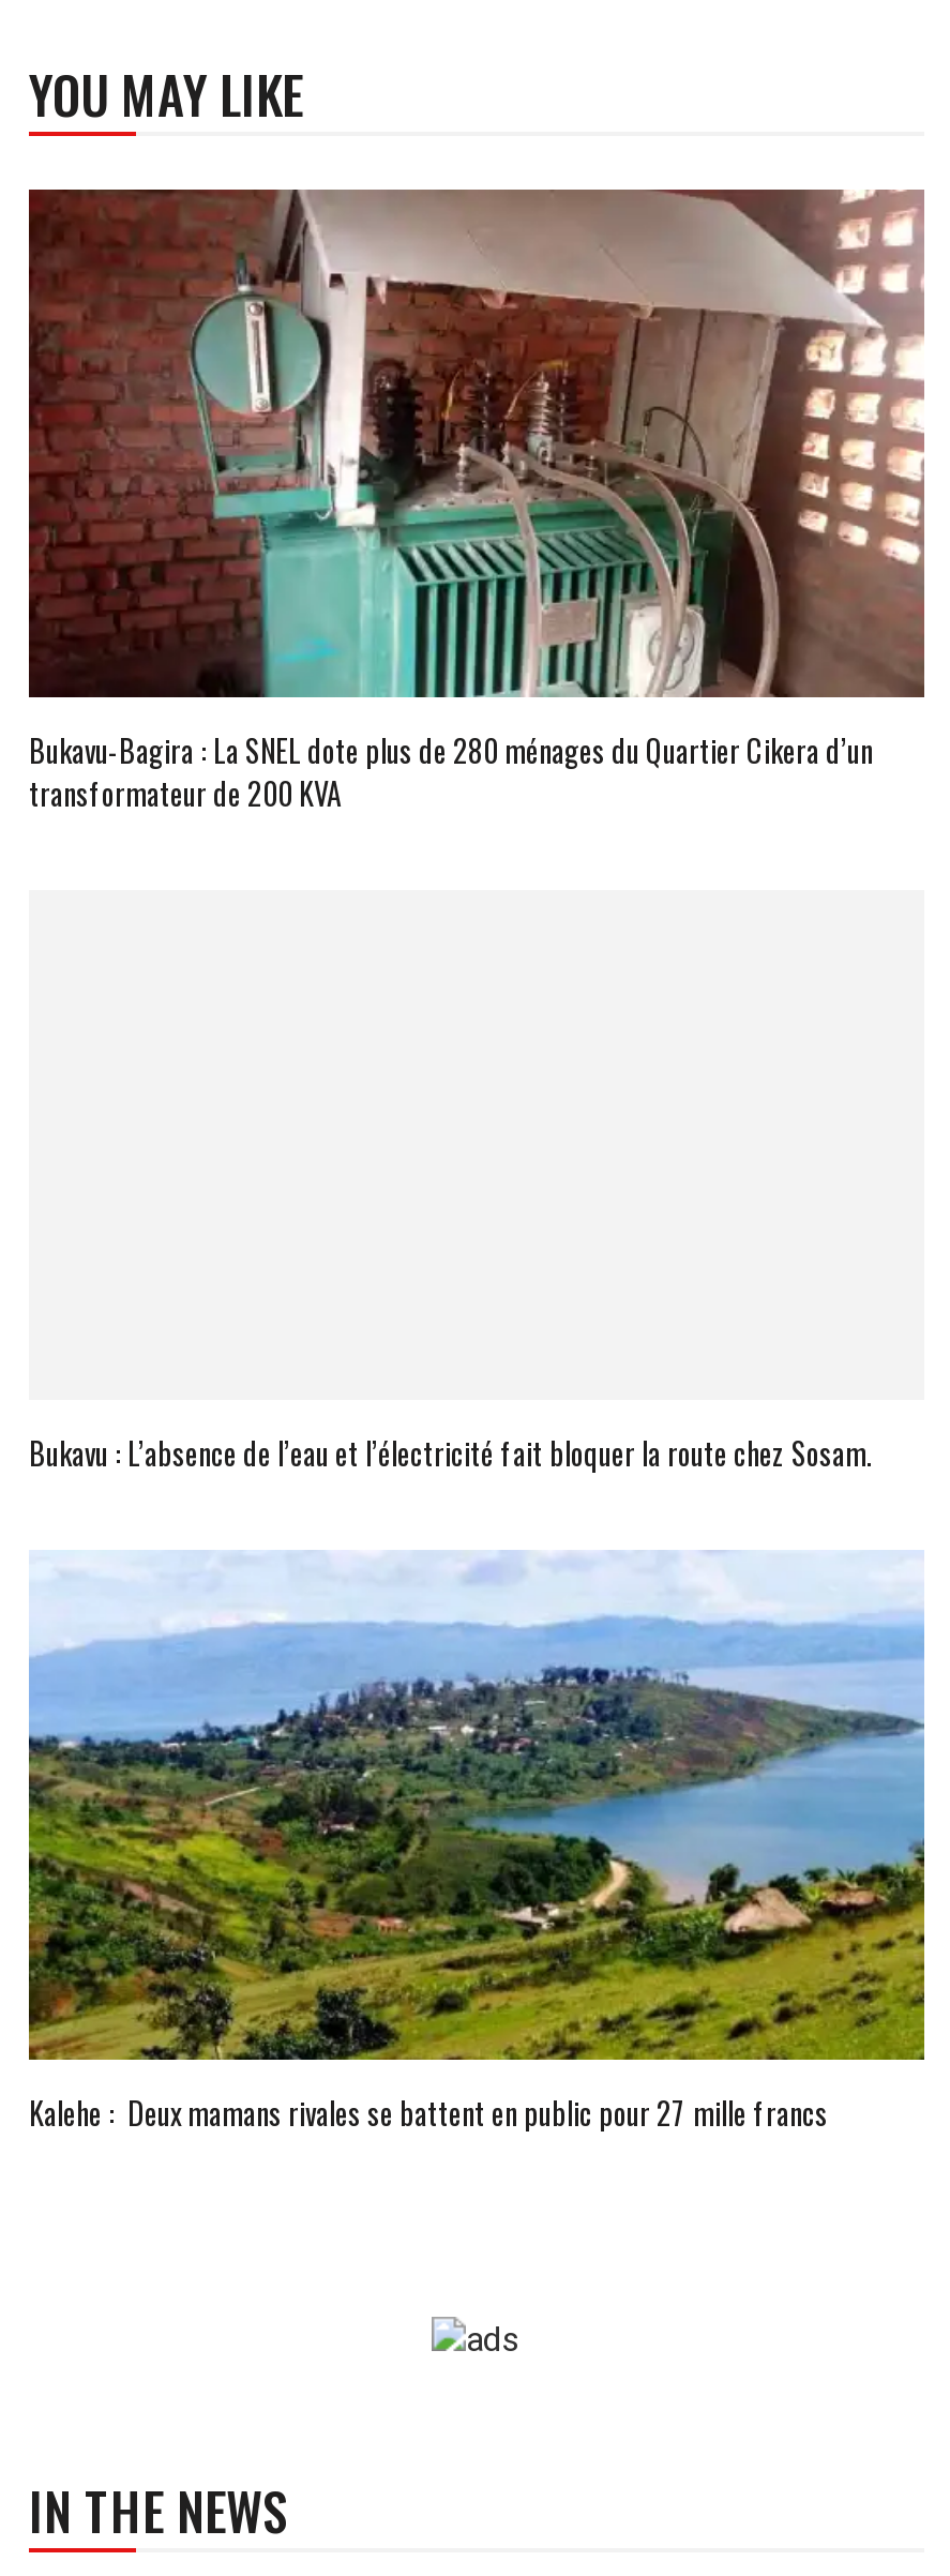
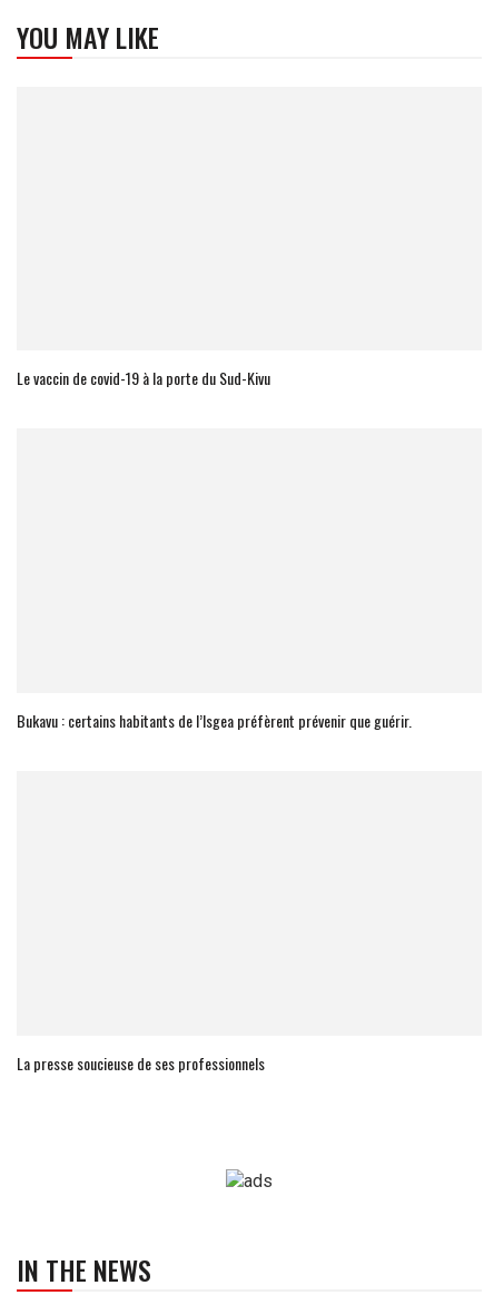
[27,187,926,699] [image] -> none
[29,728,873,816] Bukavu-Bagira : La SNEL dote plus de 280 ménages du Quartier Cikera d’un | transformateur de 200 KVA -> [17,366,270,390] Le vaccin de covid-19 à la porte du Sud-Kivu
[29,1430,873,1475] Bukavu : L’absence de l’eau et l’électricité fait bloquer la route chez Sosam. -> [17,709,412,732] Bukavu : certains habitants de l’Isgea préfèrent prévenir que guérir.
[27,1552,926,2062] [image] -> none
[29,2089,828,2134] Kalehe : Deux mamans rivales se battent en public pour 27 mille francs -> [17,1051,265,1074] La presse soucieuse de ses professionnels

